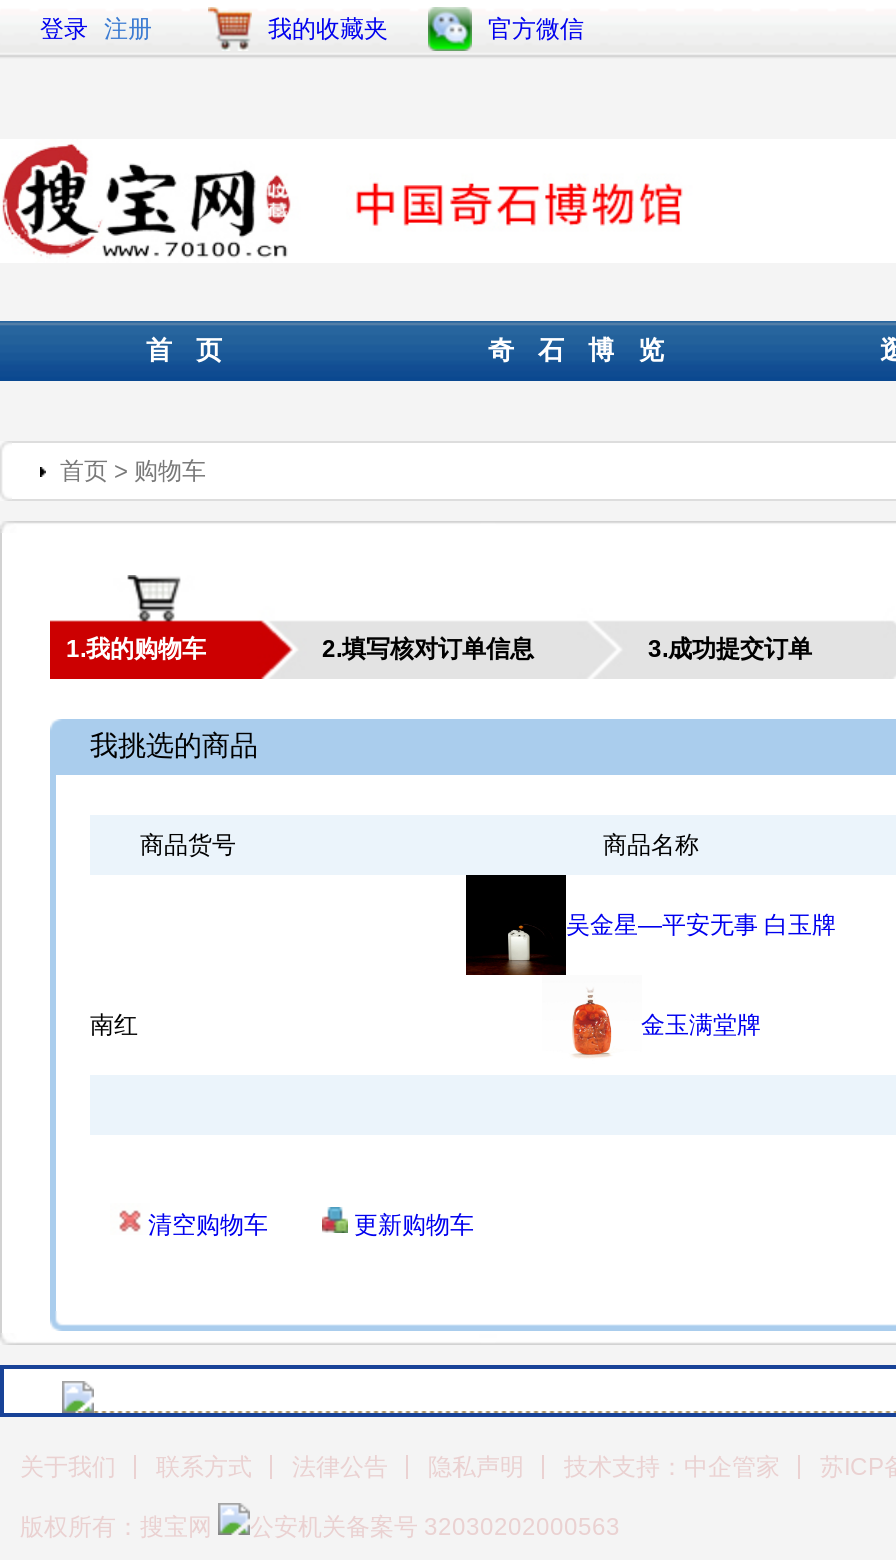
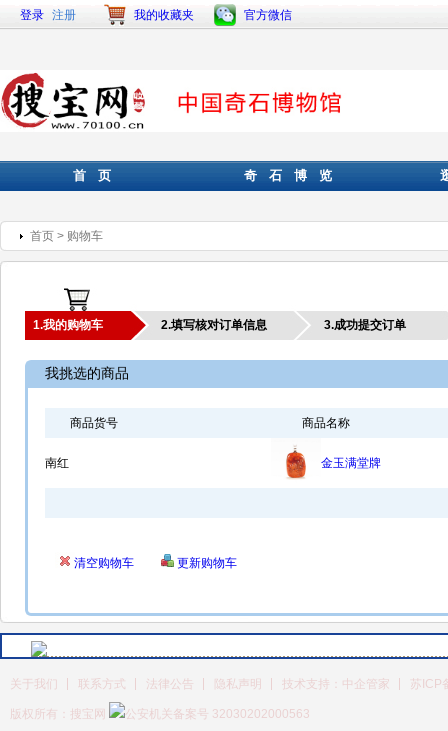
[464,873,836,977] [image] | 吴金星—平安无事 白玉牌 -> none

